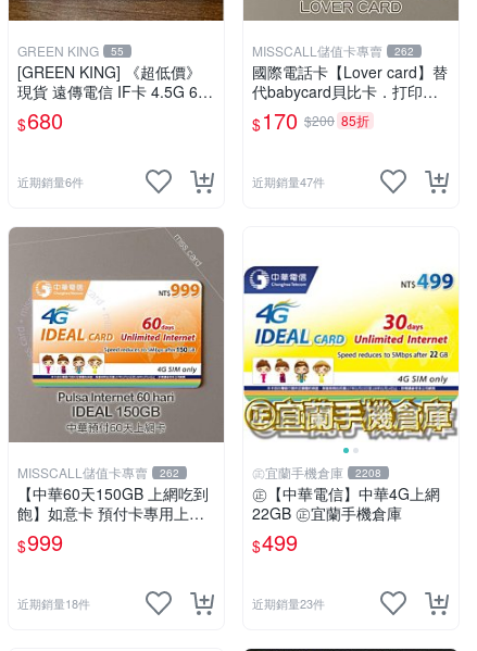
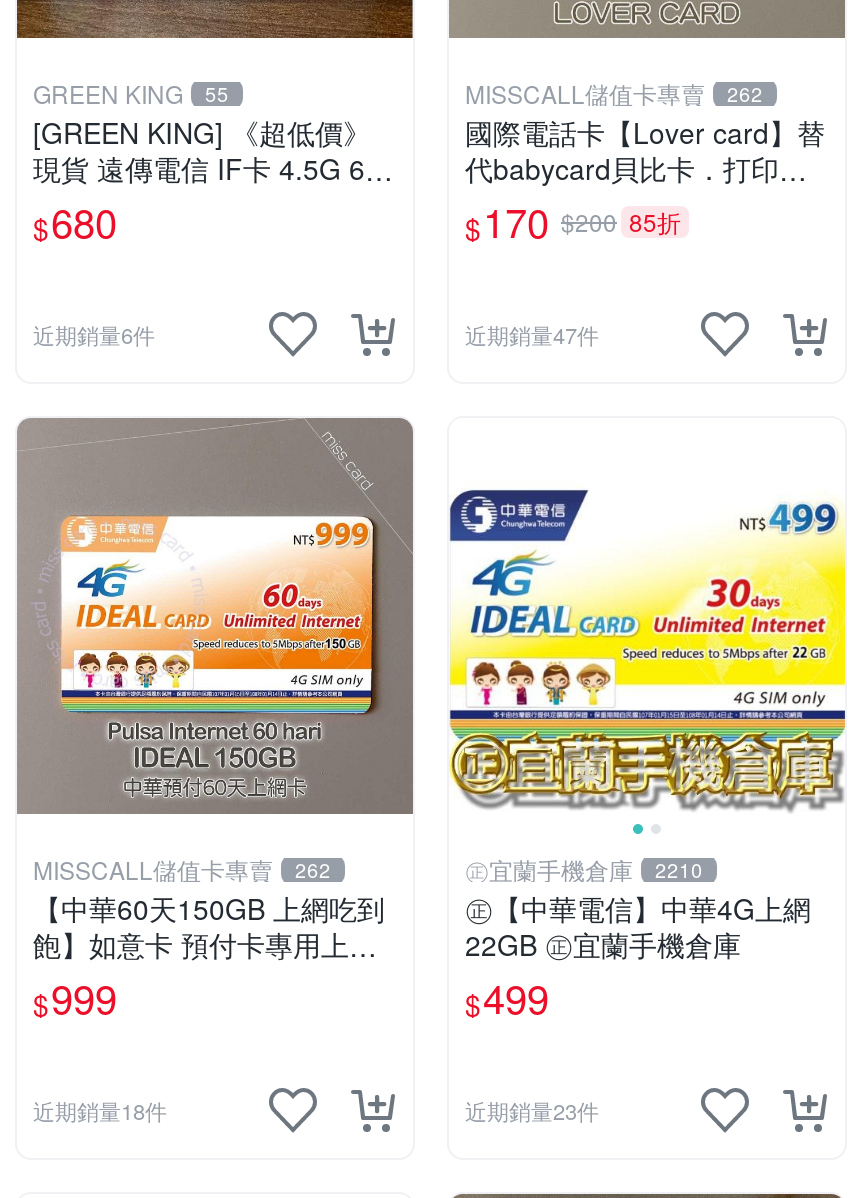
[252,463,381,482] ㊣宜蘭手機倉庫 2208 -> [465,853,703,887] ㊣宜蘭手機倉庫 2210

